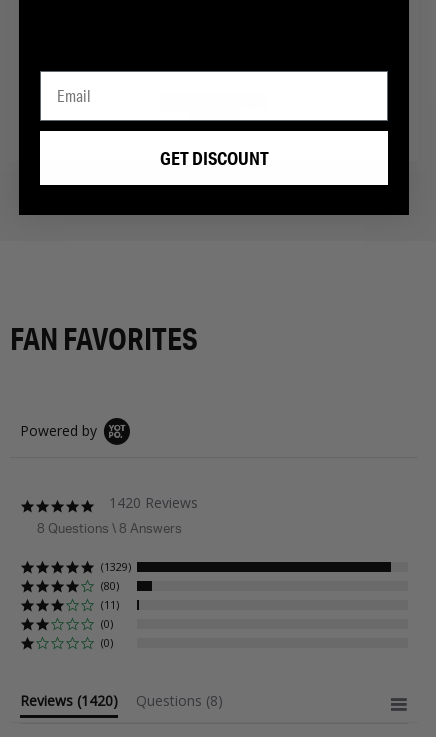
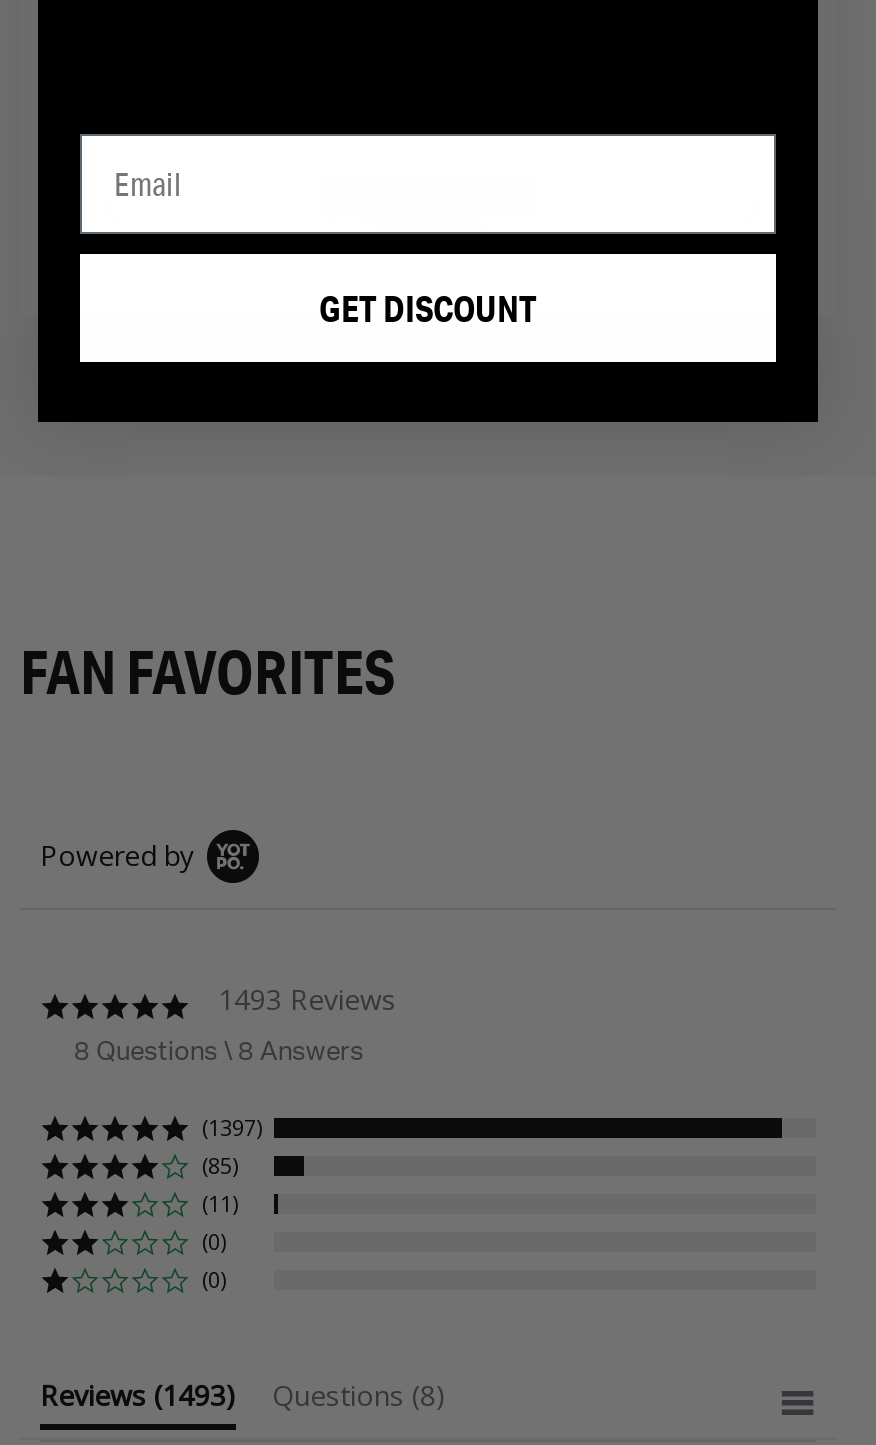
[109,493,198,512] 1420 Reviews -> [218,980,396,1018] 1493 Reviews
[101,559,131,574] (1329) -> [202,1112,262,1142] (1397)
[101,578,119,593] (80) -> [202,1150,238,1180] (85)
[29,691,223,710] Reviews (1420) Questions (8) -> [58,1376,446,1414] Reviews (1493) Questions (8)

